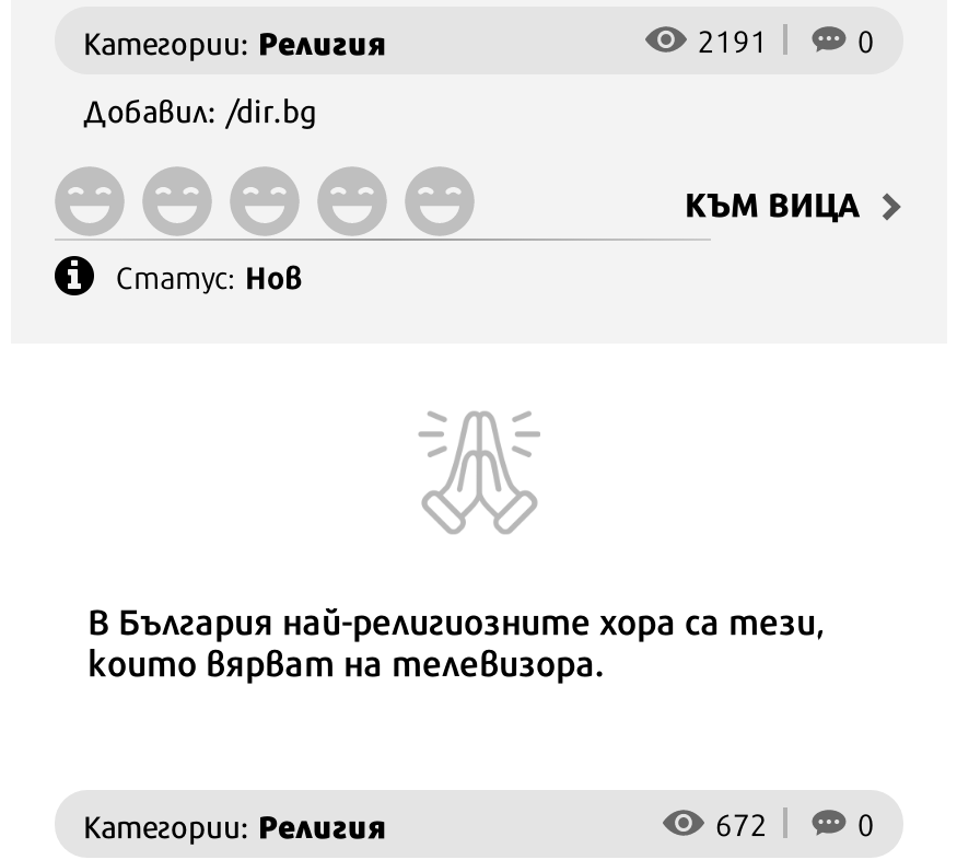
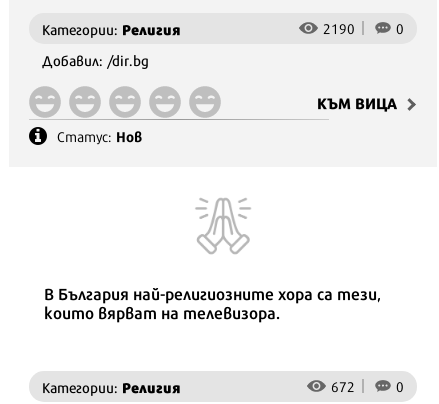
[698,15,875,61] 2191 0 -> [323,17,404,38] 2190 0

